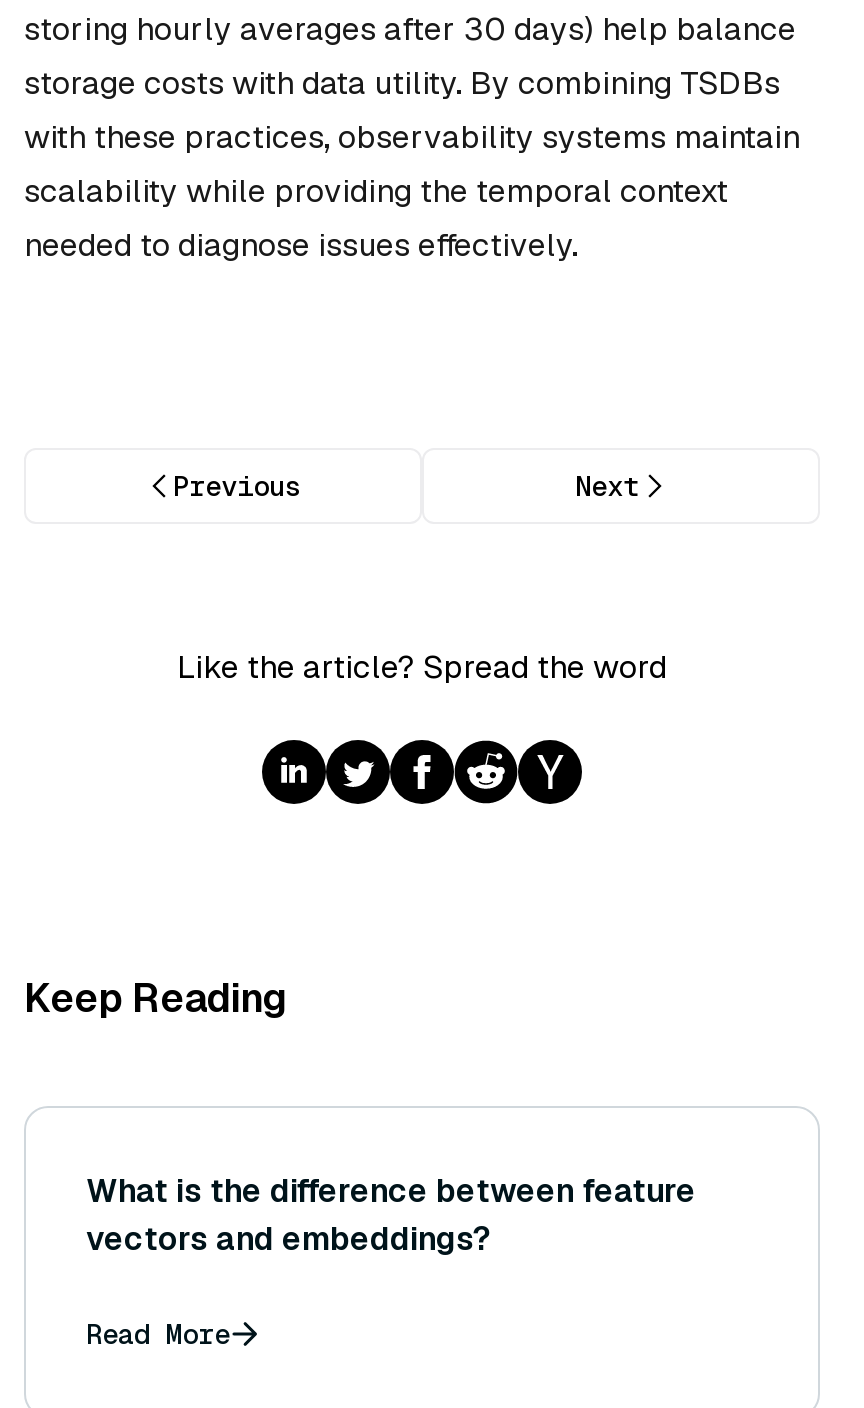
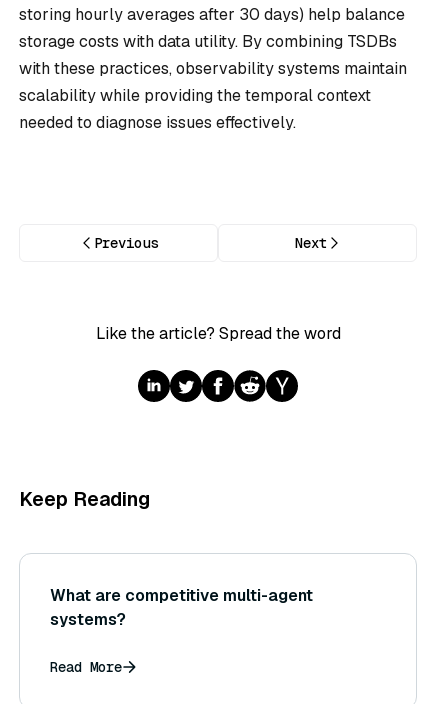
[86,1171,696,1261] What is the difference between feature | vectors and embeddings? -> [50,585,313,630] What are competitive multi-agent | systems?

